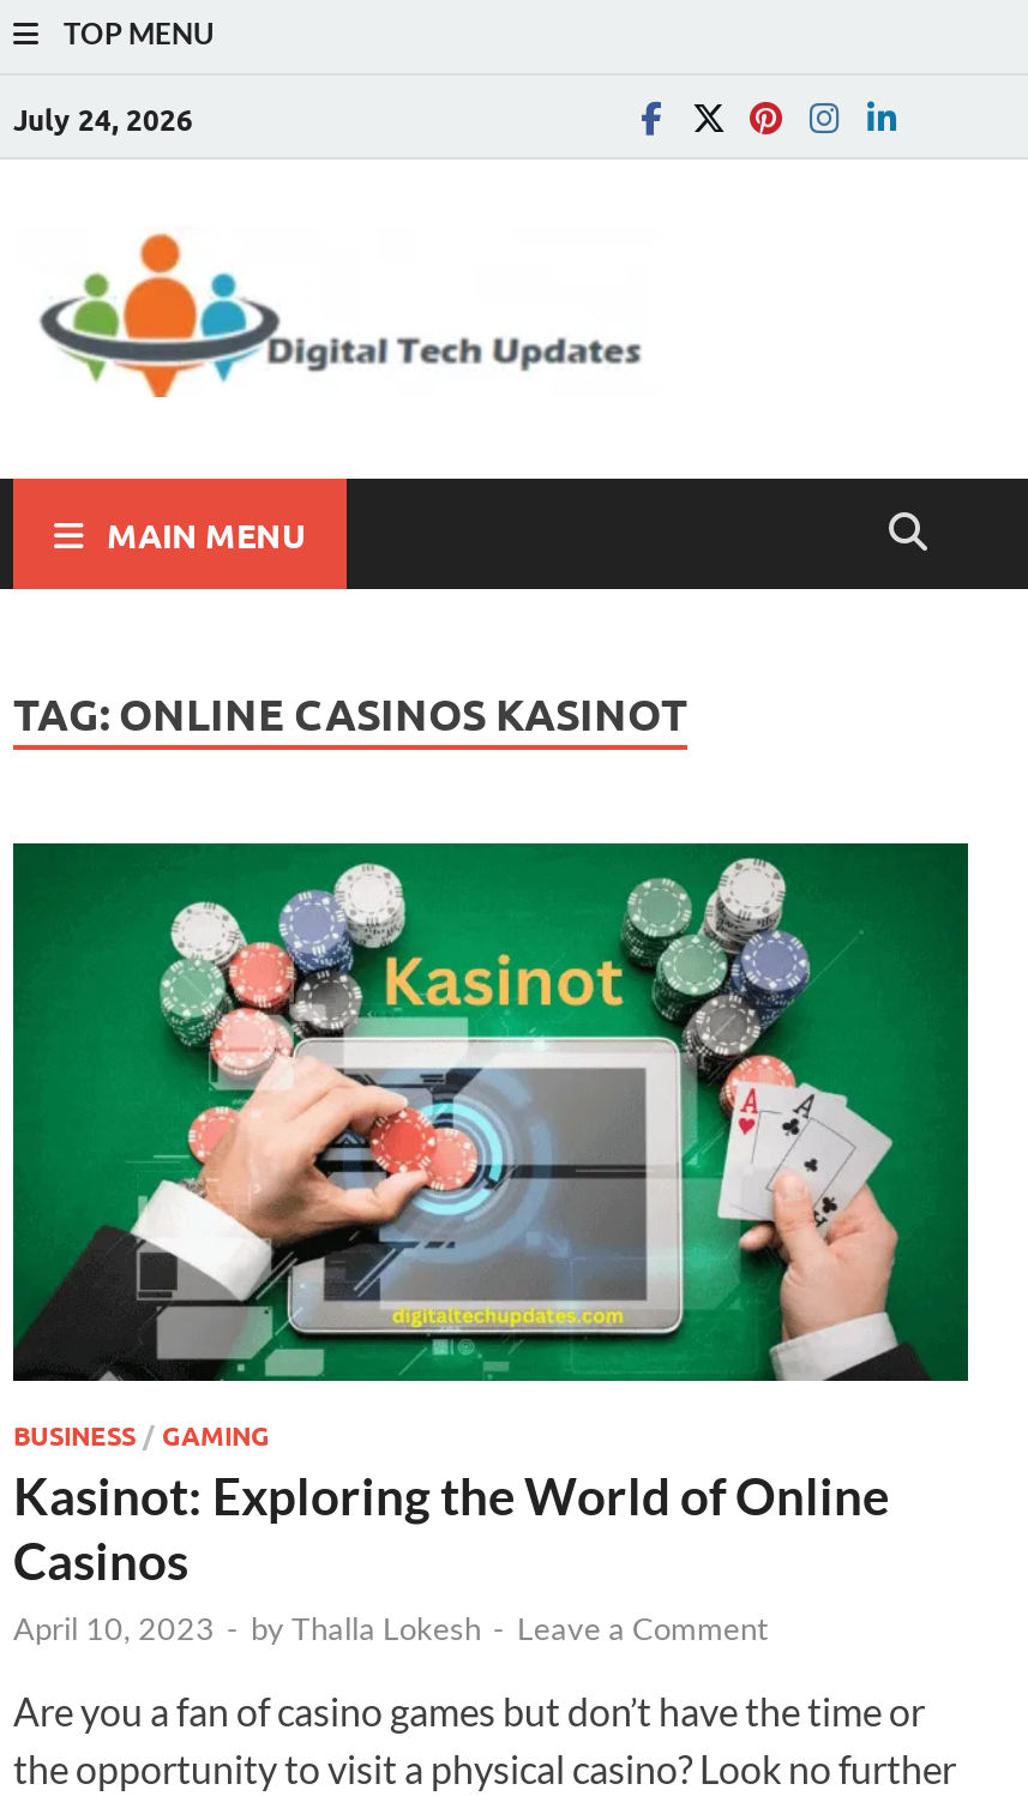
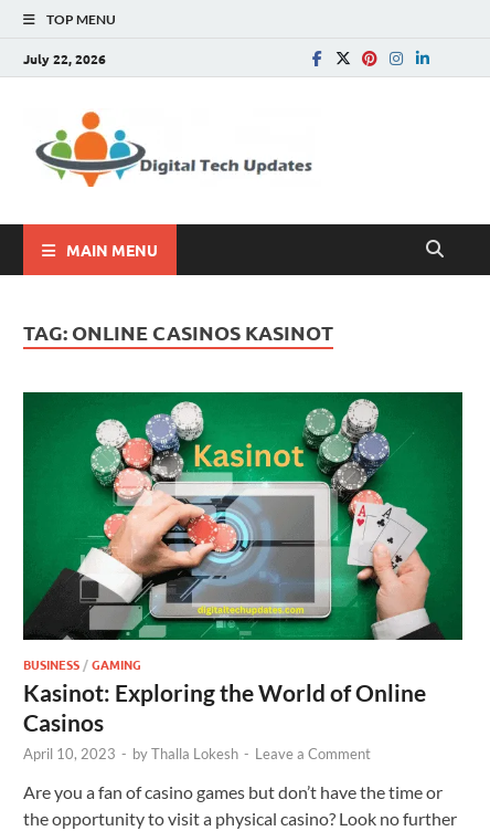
[13,98,193,137] July 24, 2026 -> [23,49,106,67] July 22, 2026

